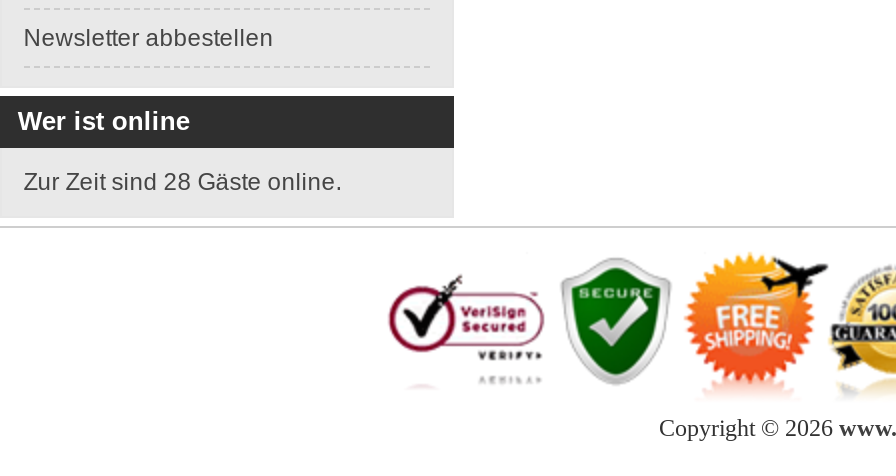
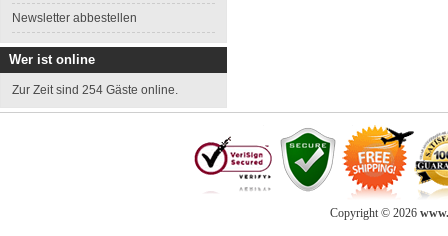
[24,167,342,195] Zur Zeit sind 28 Gäste online. -> [12,83,178,97] Zur Zeit sind 254 Gäste online.

